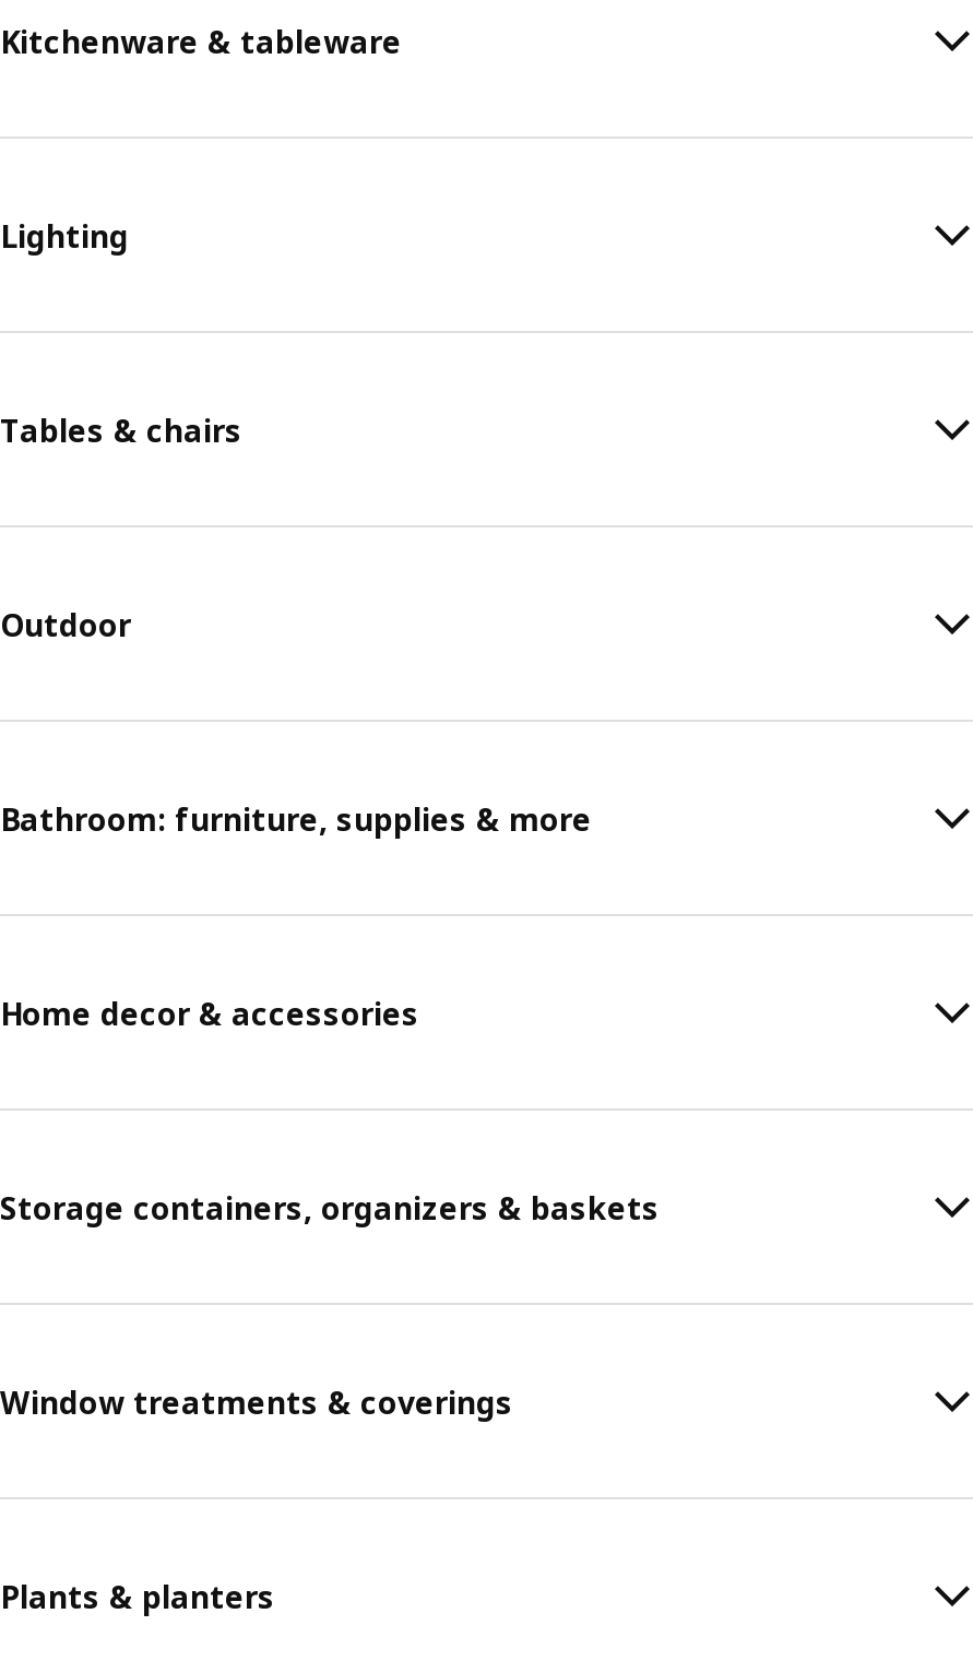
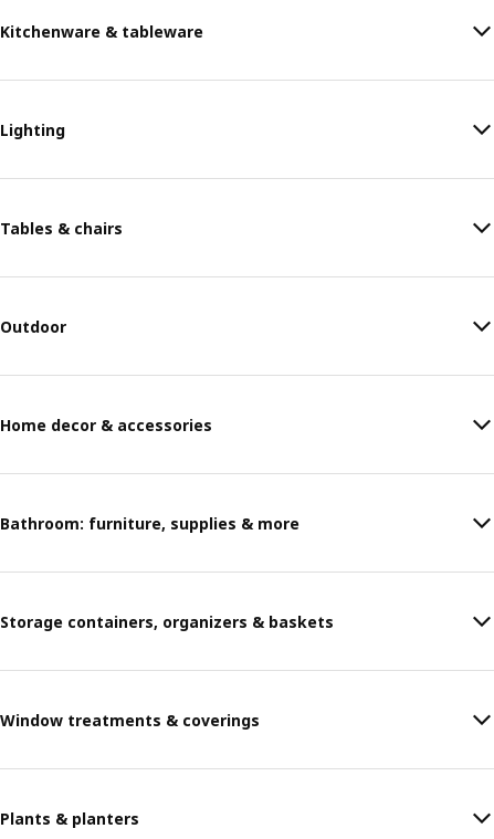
moved [0,797,592,839] -> [0,512,299,533]: Bathroom: furniture, supplies & more
moved [0,992,419,1033] -> [0,414,212,435]: Home decor & accessories

